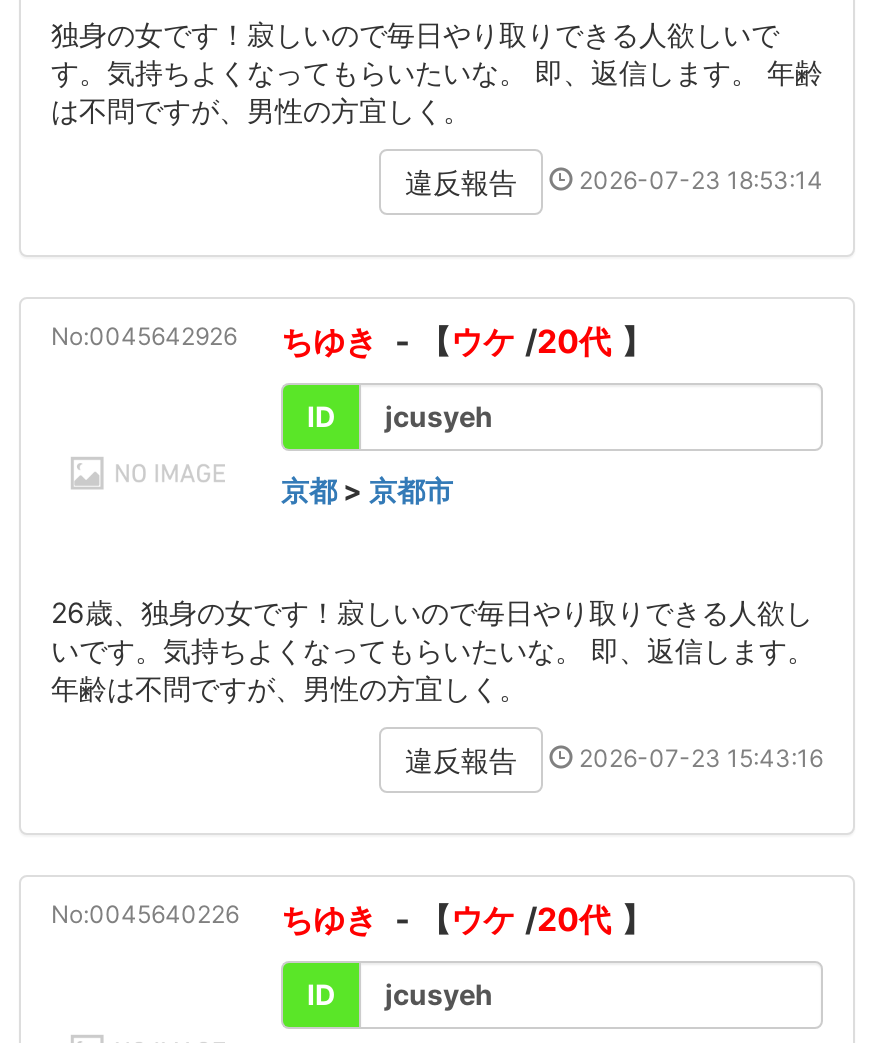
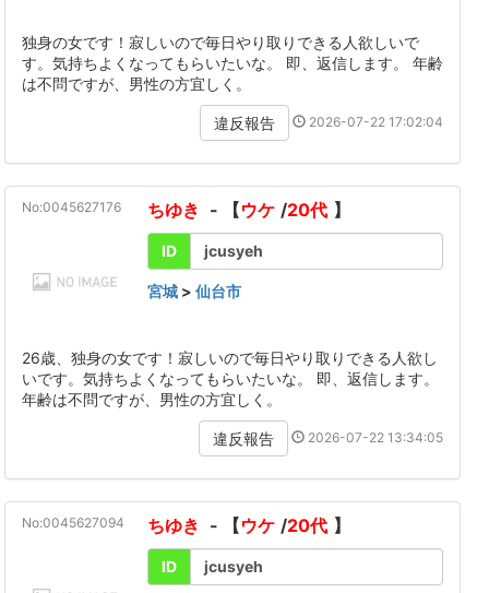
[405,165,823,199] 違反報告 2026-07-23 18:53:14 -> [214,113,443,132] 違反報告 2026-07-22 17:02:04
[51,321,653,361] No:0045642926 ちゆき - 【ウケ /20代 】 -> [22,199,350,221] No:0045627176 ちゆき - 【ウケ /20代 】
[281,473,453,507] 京都>京都市 -> [147,282,241,300] 宮城>仙台市
[405,743,823,777] 違反報告 2026-07-23 15:43:16 -> [213,429,443,448] 違反報告 2026-07-22 13:34:05
[51,899,653,939] No:0045640226 ちゆき - 【ウケ /20代 】 -> [22,514,350,536] No:0045627094 ちゆき - 【ウケ /20代 】

